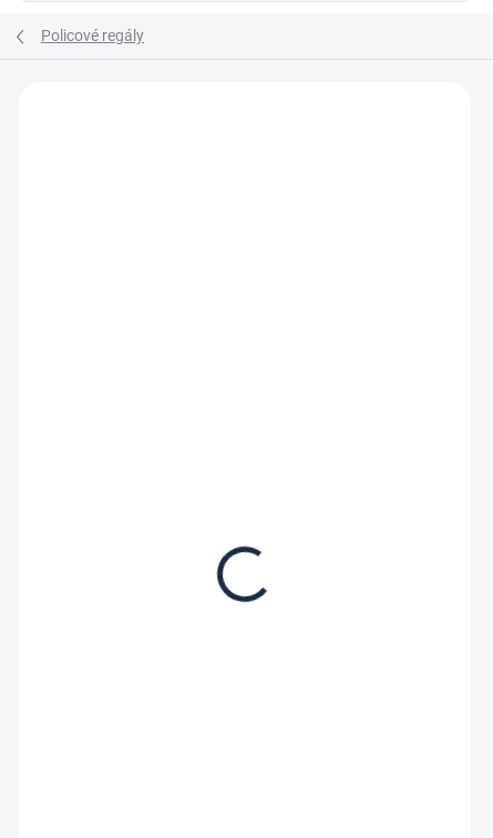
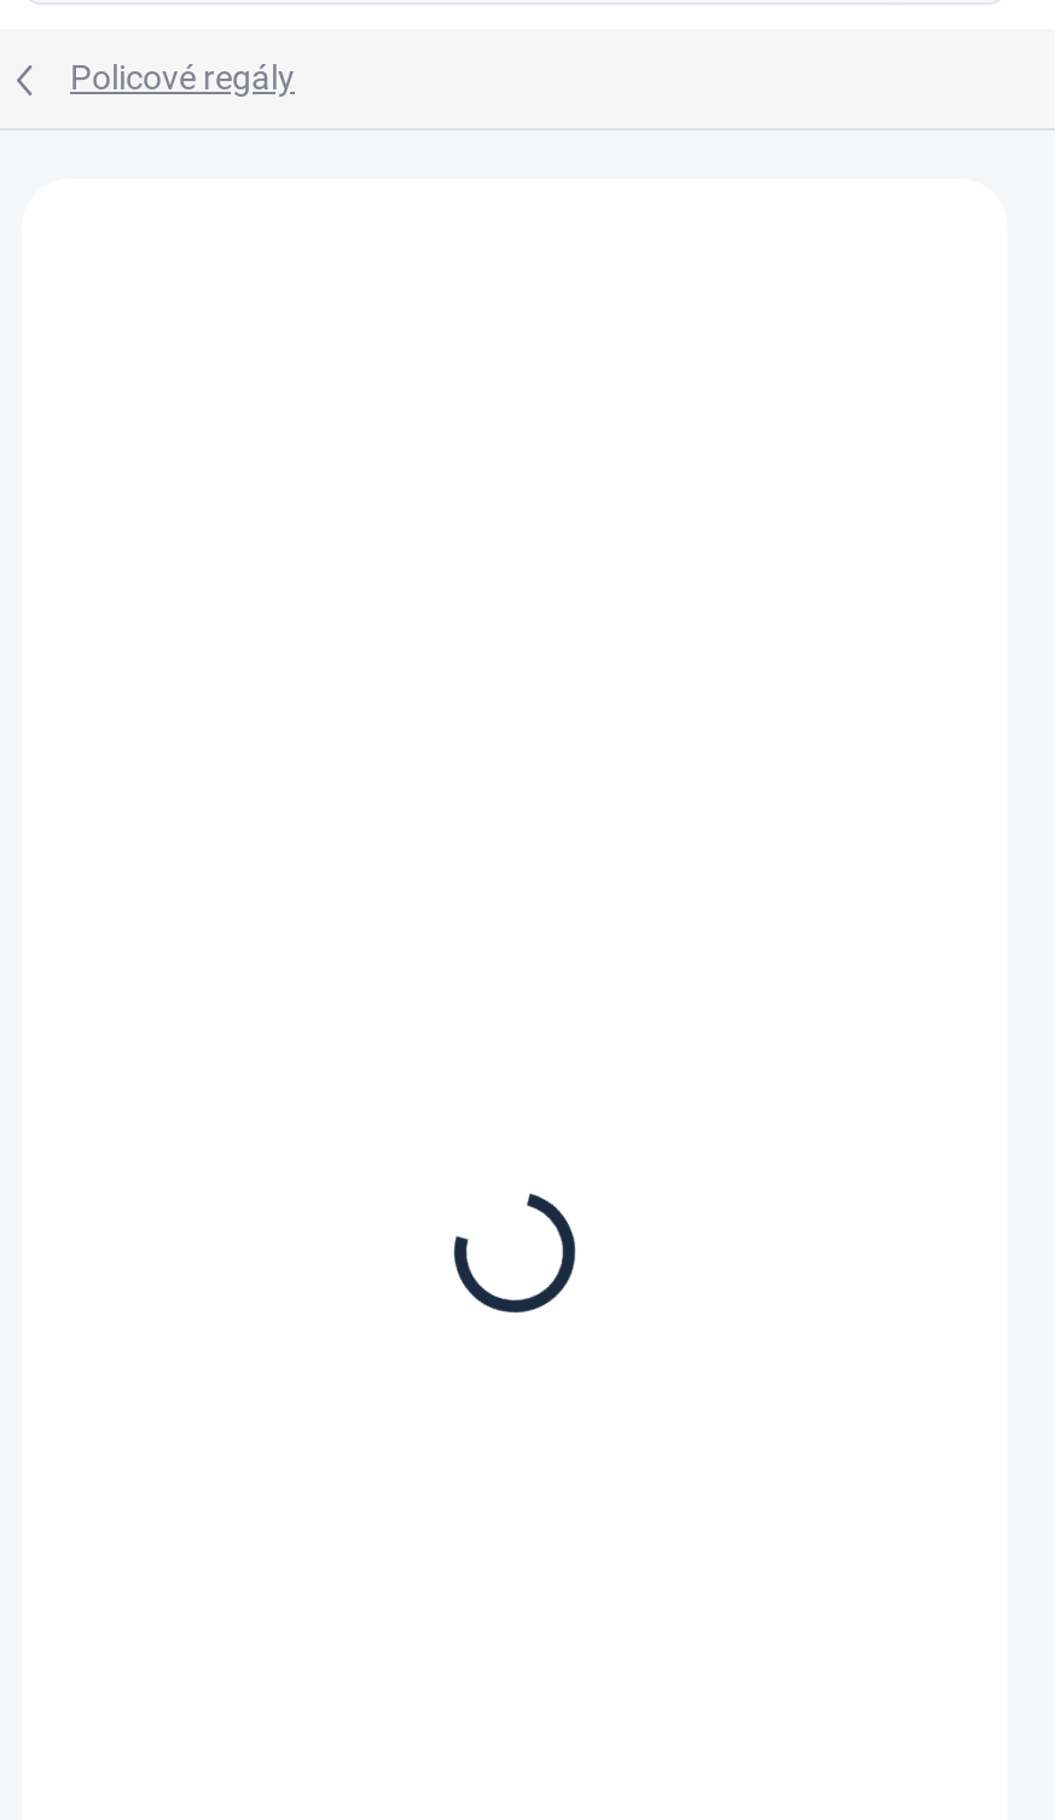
[217,544,274,601] [image] -> [454,1189,580,1305] [image]

